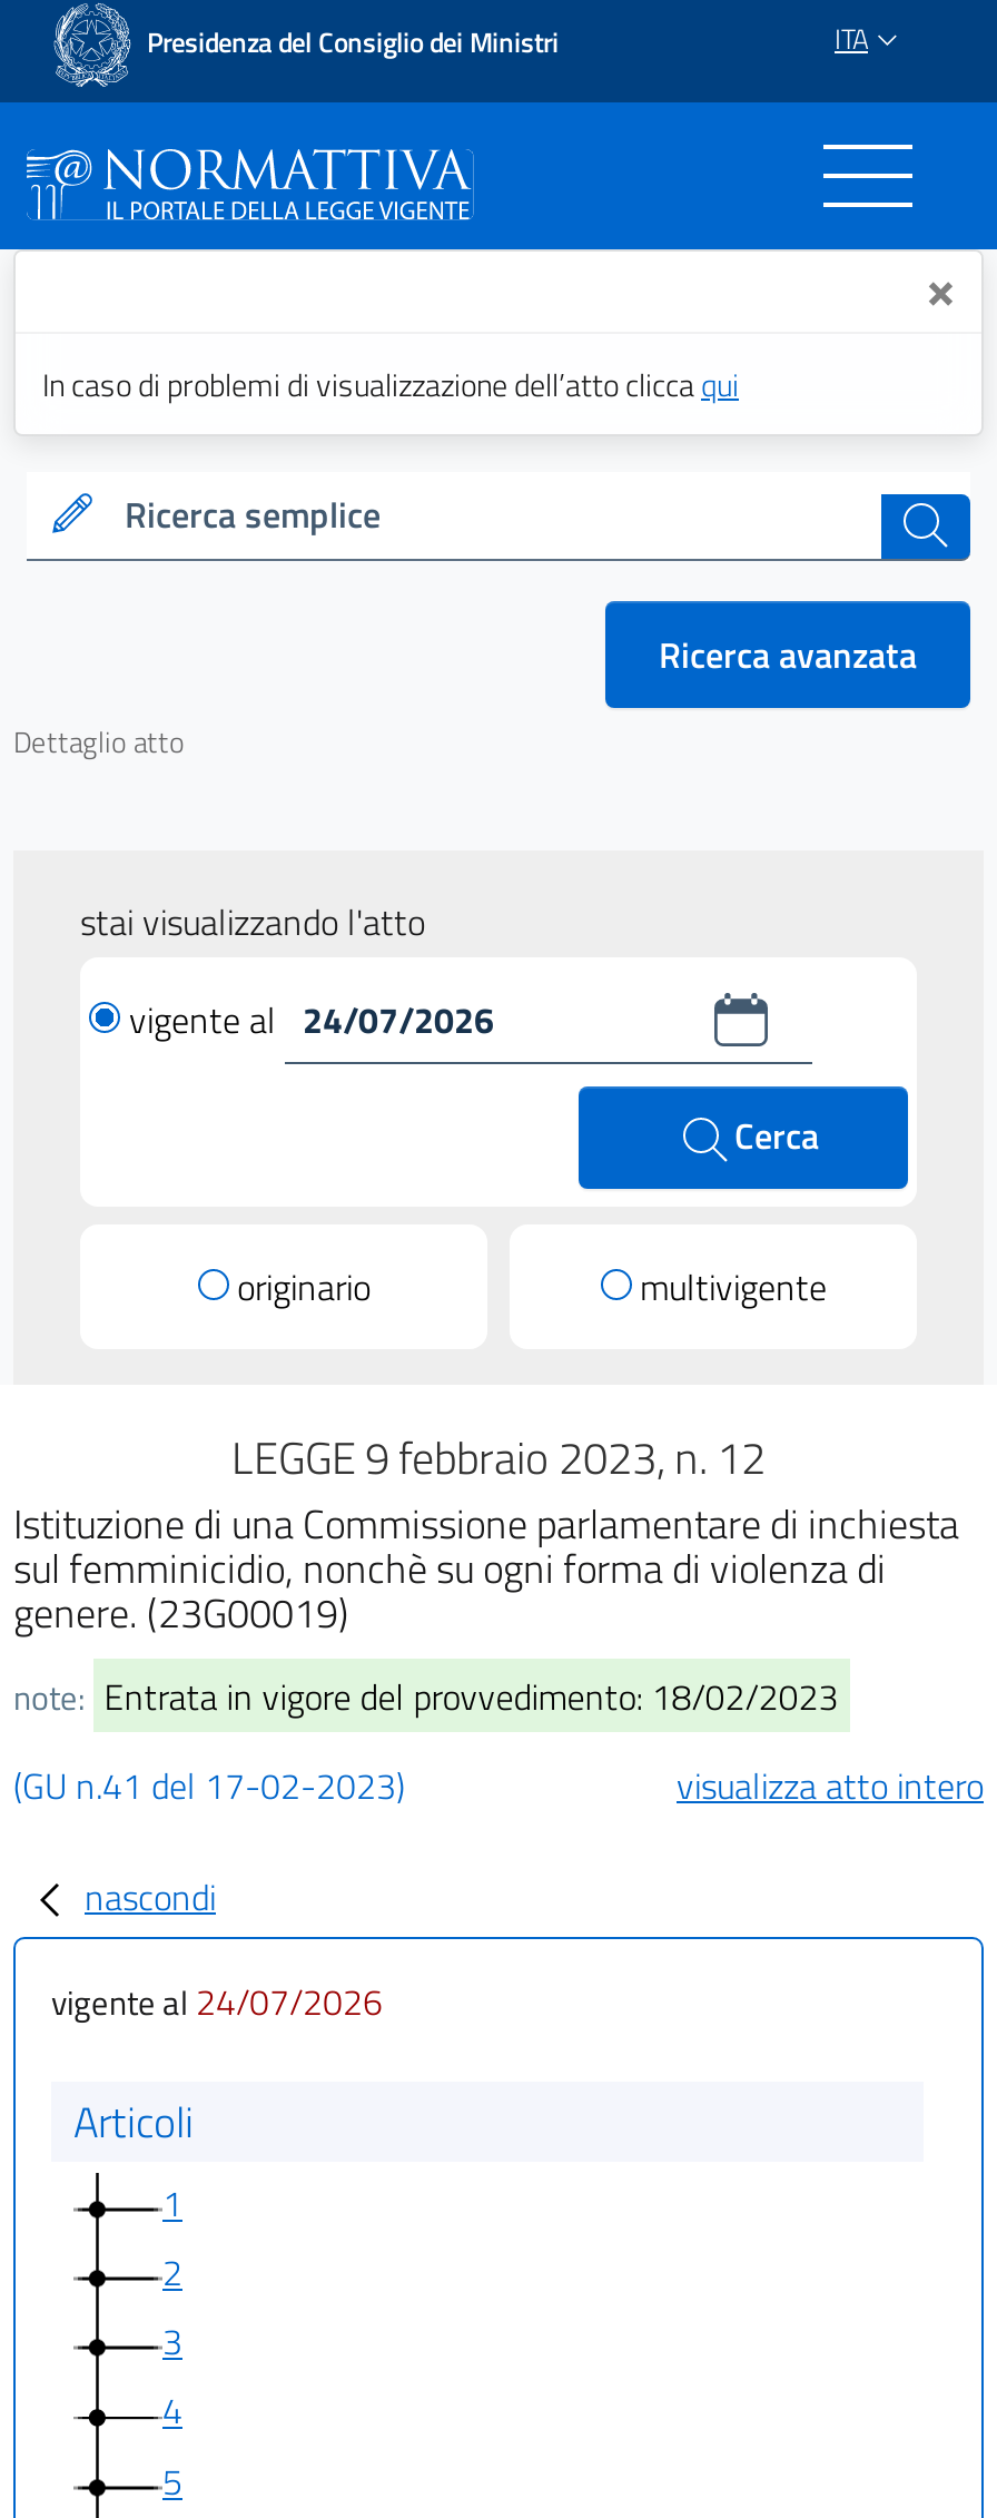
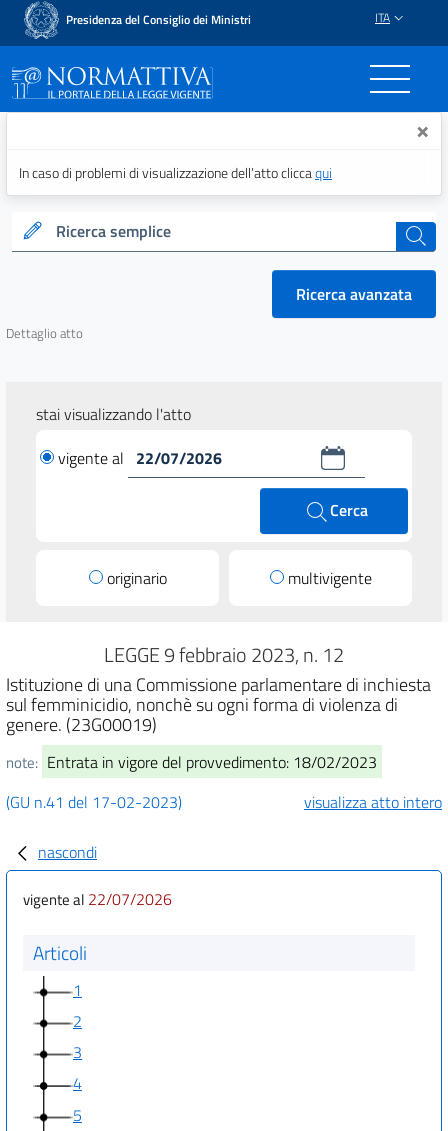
[51,1974,383,2028] vigente al 24/07/2026 -> [23,887,172,911] vigente al 22/07/2026

